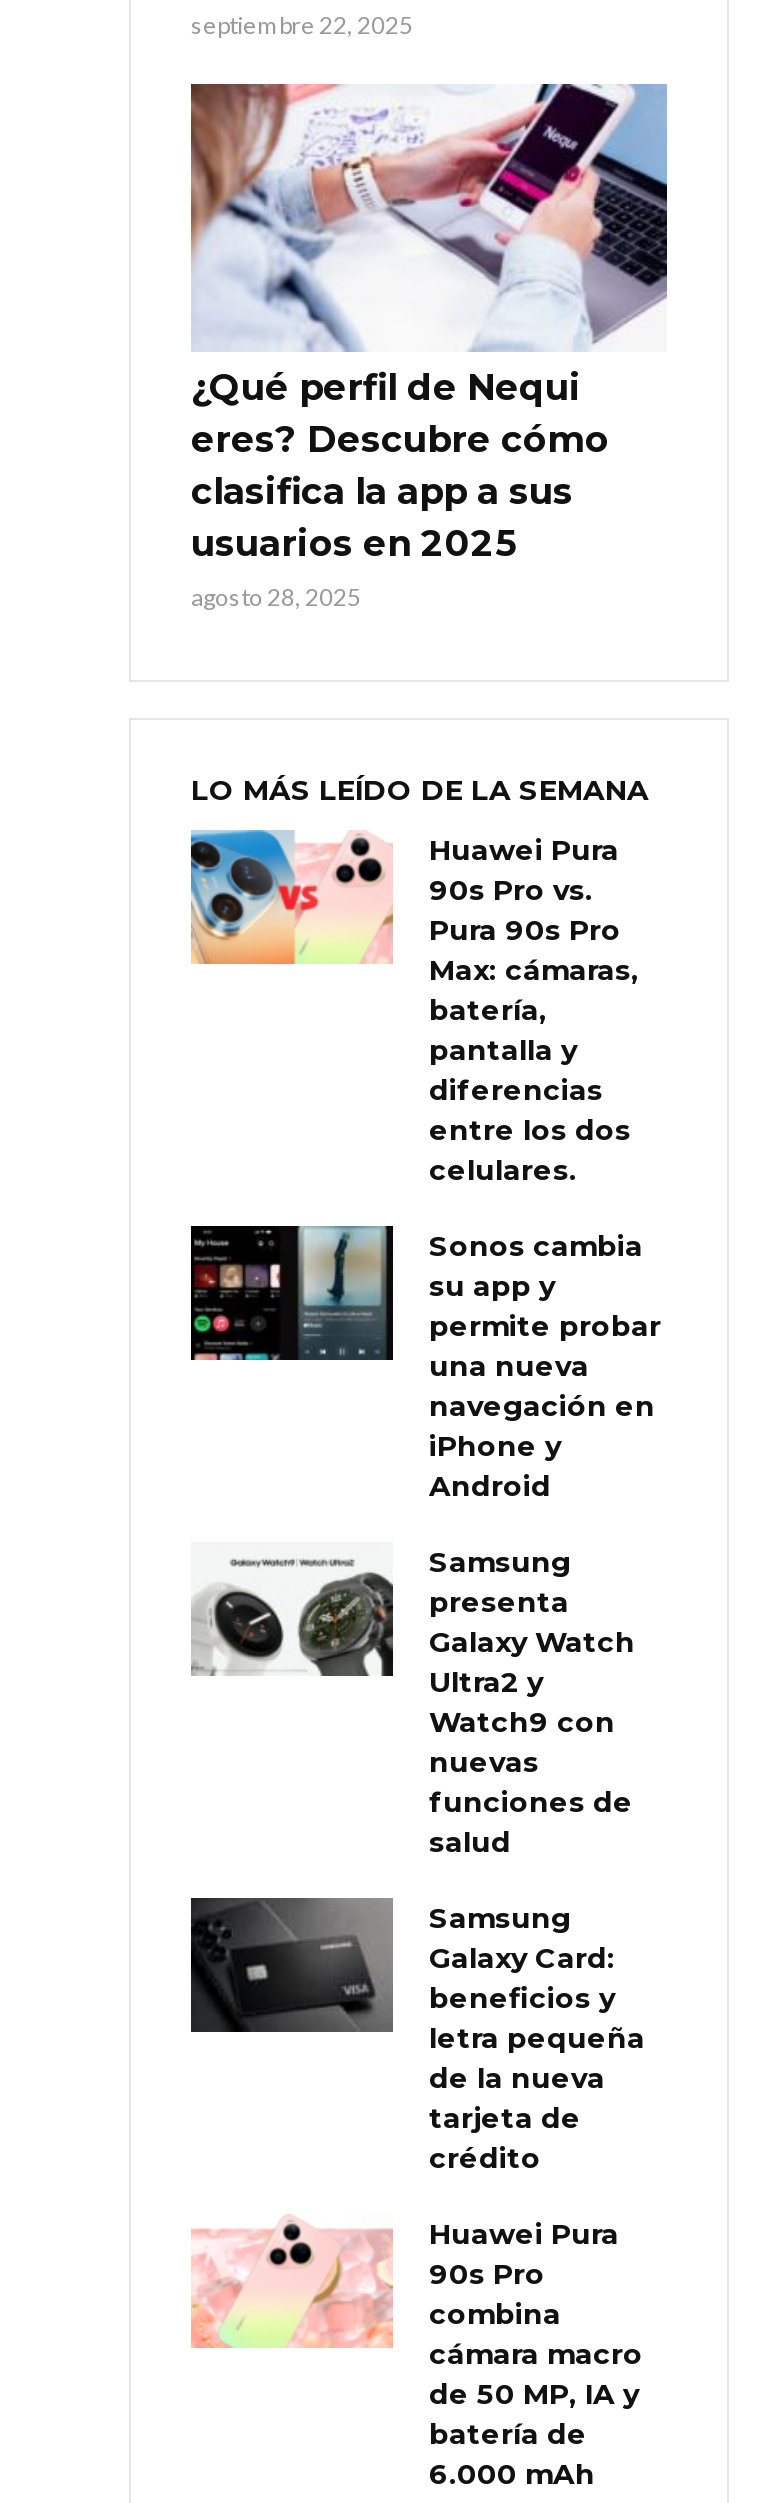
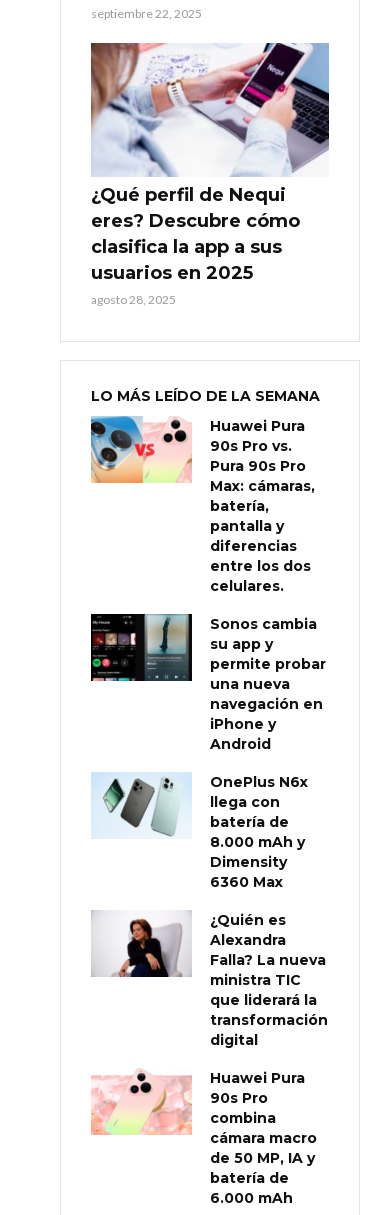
[191,1544,635,1860] [image] | Samsung | presenta | Galaxy Watch | Ultra2 y | Watch9 con | nuevas | funciones de | salud -> [92,772,308,890] [image] | OnePlus N6x | llega con | batería de | 8.000 mAh y | Dimensity | 6360 Max
[189,1895,645,2176] [image] | Samsung | Galaxy Card: | beneficios y | letra pequeña | de la nueva | tarjeta de | crédito -> [91,910,328,1048] [image] | ¿Quién es | Alexandra | Falla? La nueva | ministra TIC | que liderará la | transformación | digital

